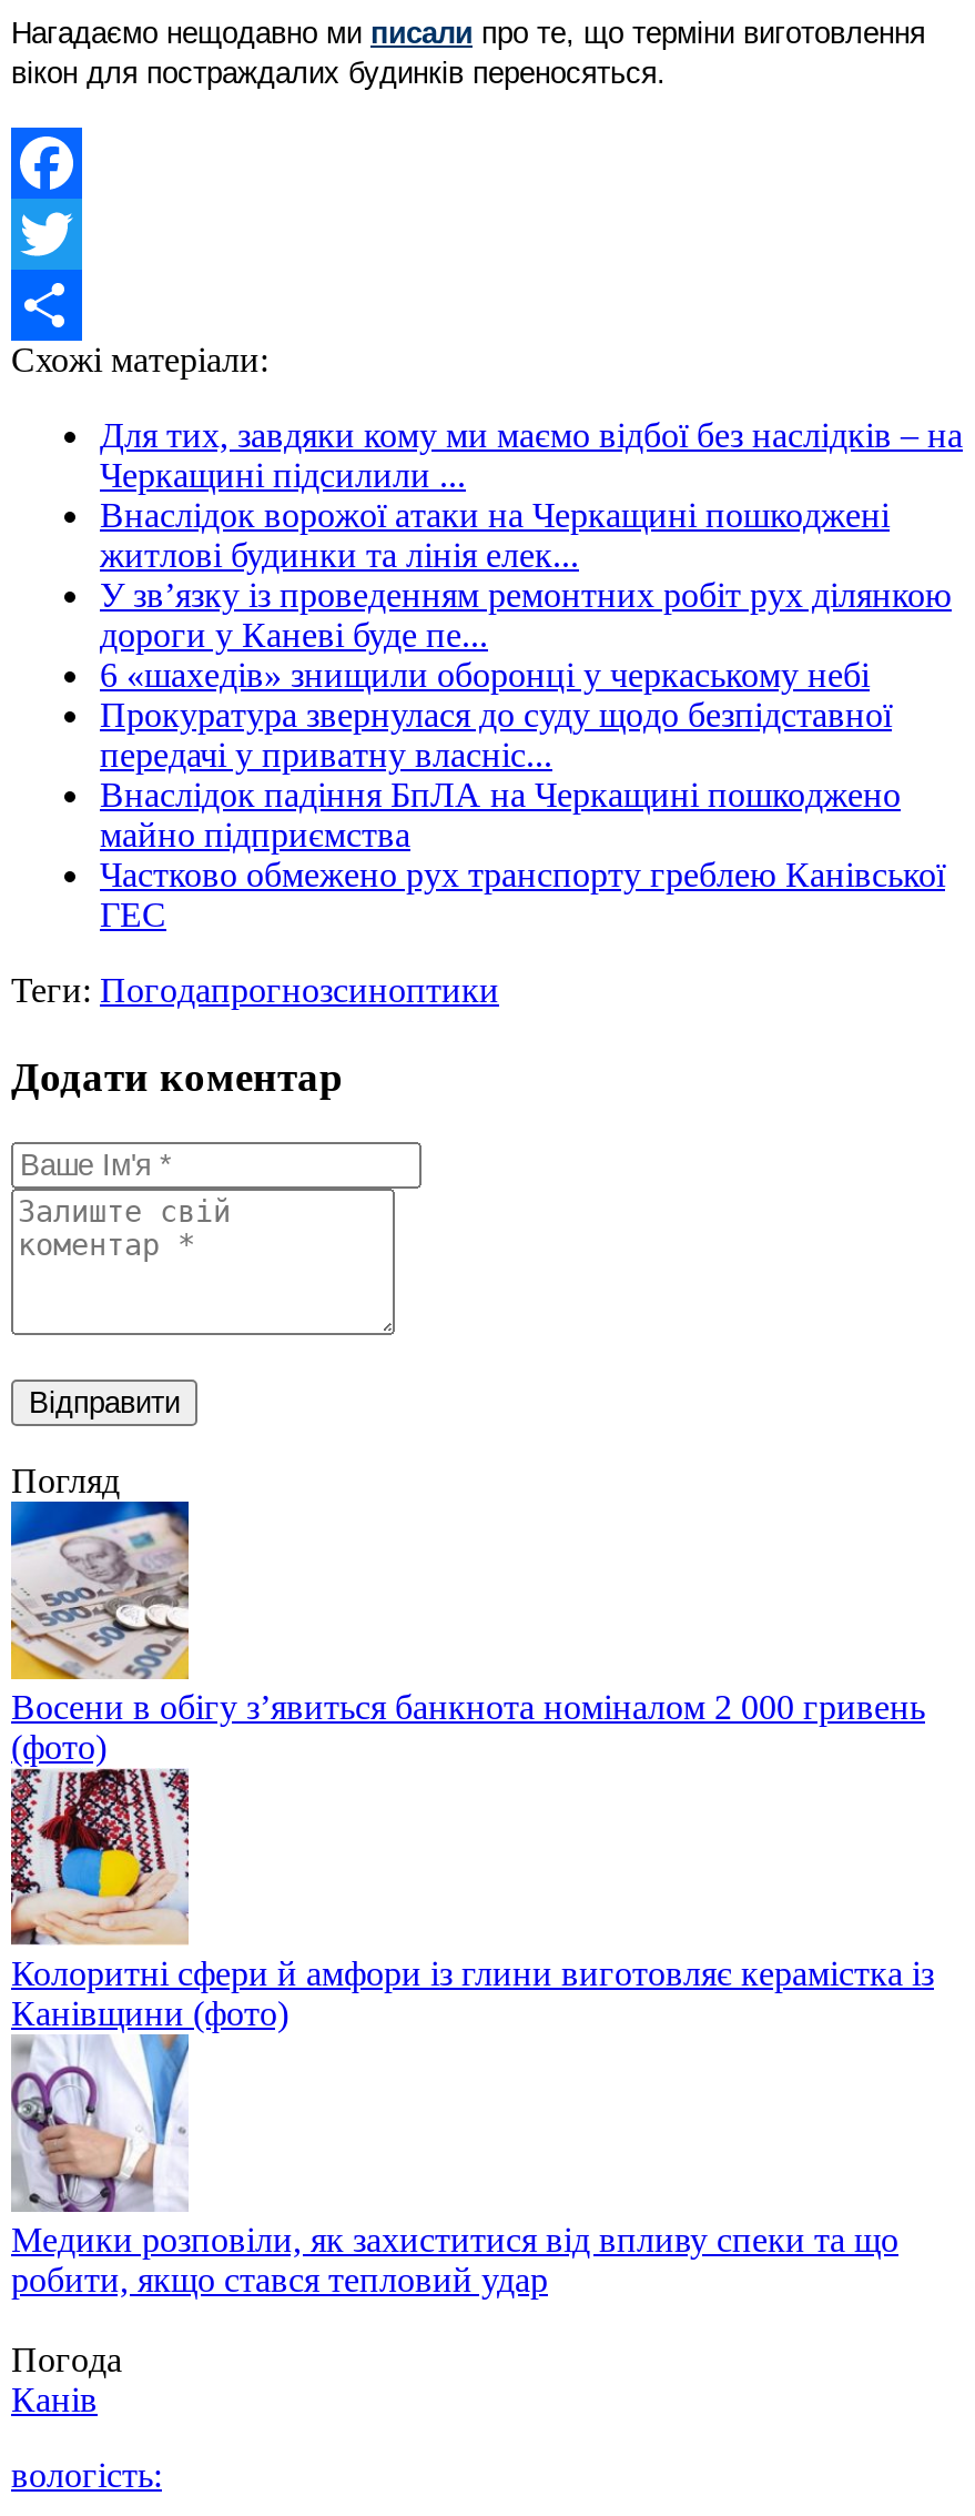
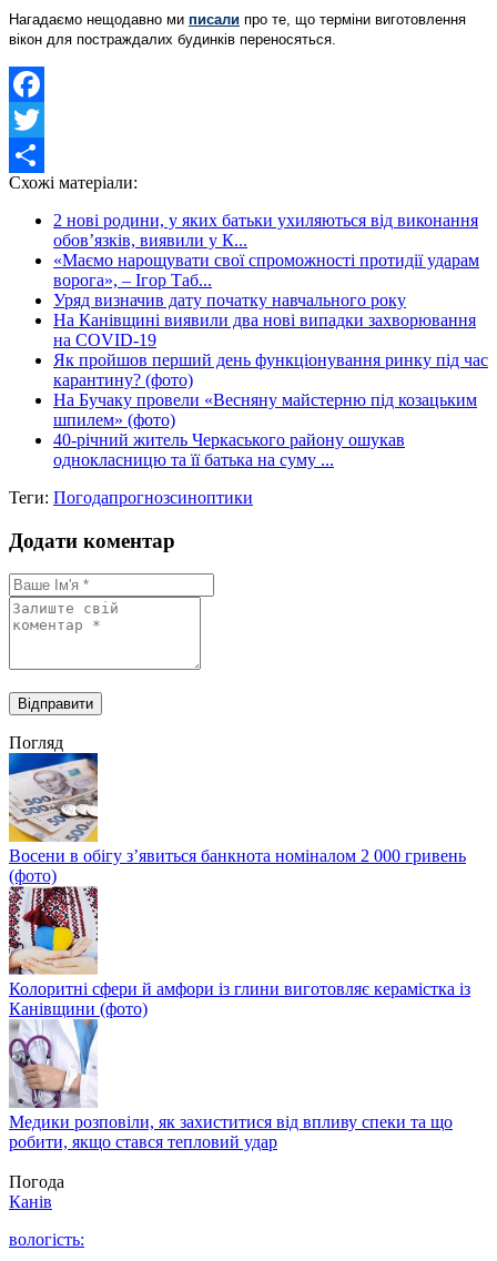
[100,416,963,933] Для тих, завдяки кому ми маємо відбої без наслідків – на | Черкащині підсилили ... | Внаслідок ворожої атаки на Черкащині пошкоджені | житлові будинки та лінія елек... | У зв’язку із проведенням ремонтних робіт рух ділянкою | дороги у Каневі буде пе... | 6 «шахедів» знищили оборонці у черкаському небі | Прокуратура звернулася до суду щодо безпідставної | передачі у приватну власніс... | Внаслідок падіння БпЛА на Черкащині пошкоджено | майно підприємства | Частково обмежено рух транспорту греблею Канівської | ГЕС -> [53,211,488,469] 2 нові родини, у яких батьки ухиляються від виконання | обов’язків, виявили у К... | «Маємо нарощувати свої спроможності протидії ударам | ворога», – Ігор Таб... | Уряд визначив дату початку навчального року | На Канівщині виявили два нові випадки захворювання | на COVID-19 | Як пройшов перший день функціонування ринку під час | карантину? (фото) | На Бучаку провели «Весняну майстерню під козацьким | шпилем» (фото) | 40-річний житель Черкаського району ошукав | однокласницю та її батька на суму ...

